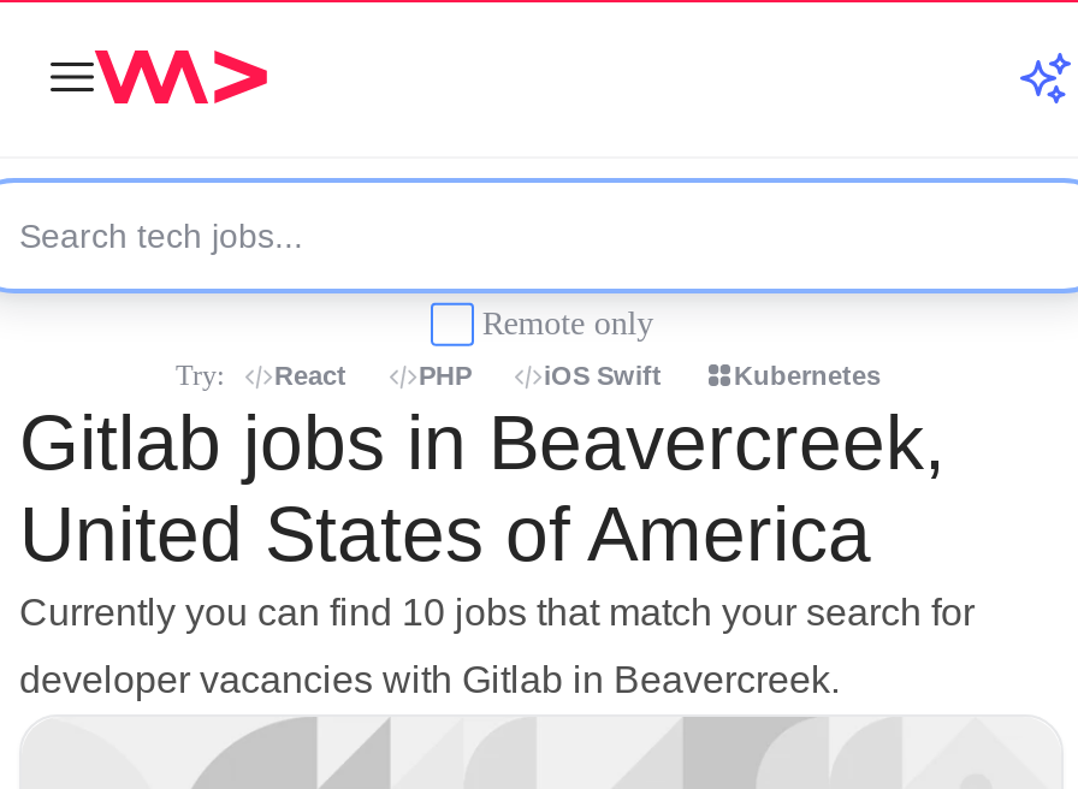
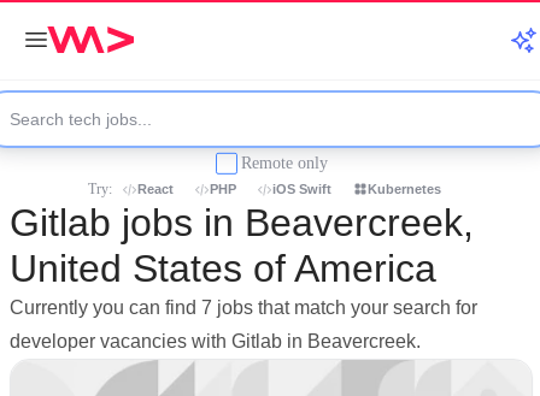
[19,592,975,633] Currently you can find 10 jobs that match your search for -> [10,297,477,318] Currently you can find 7 jobs that match your search for

